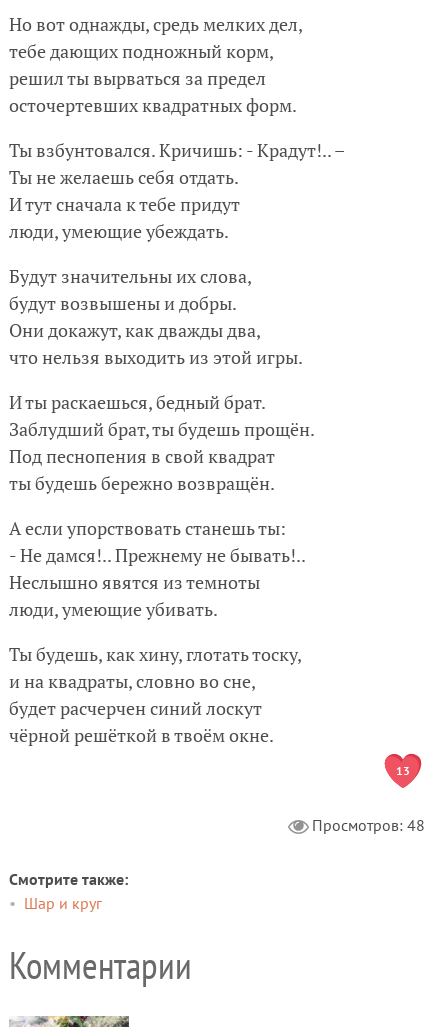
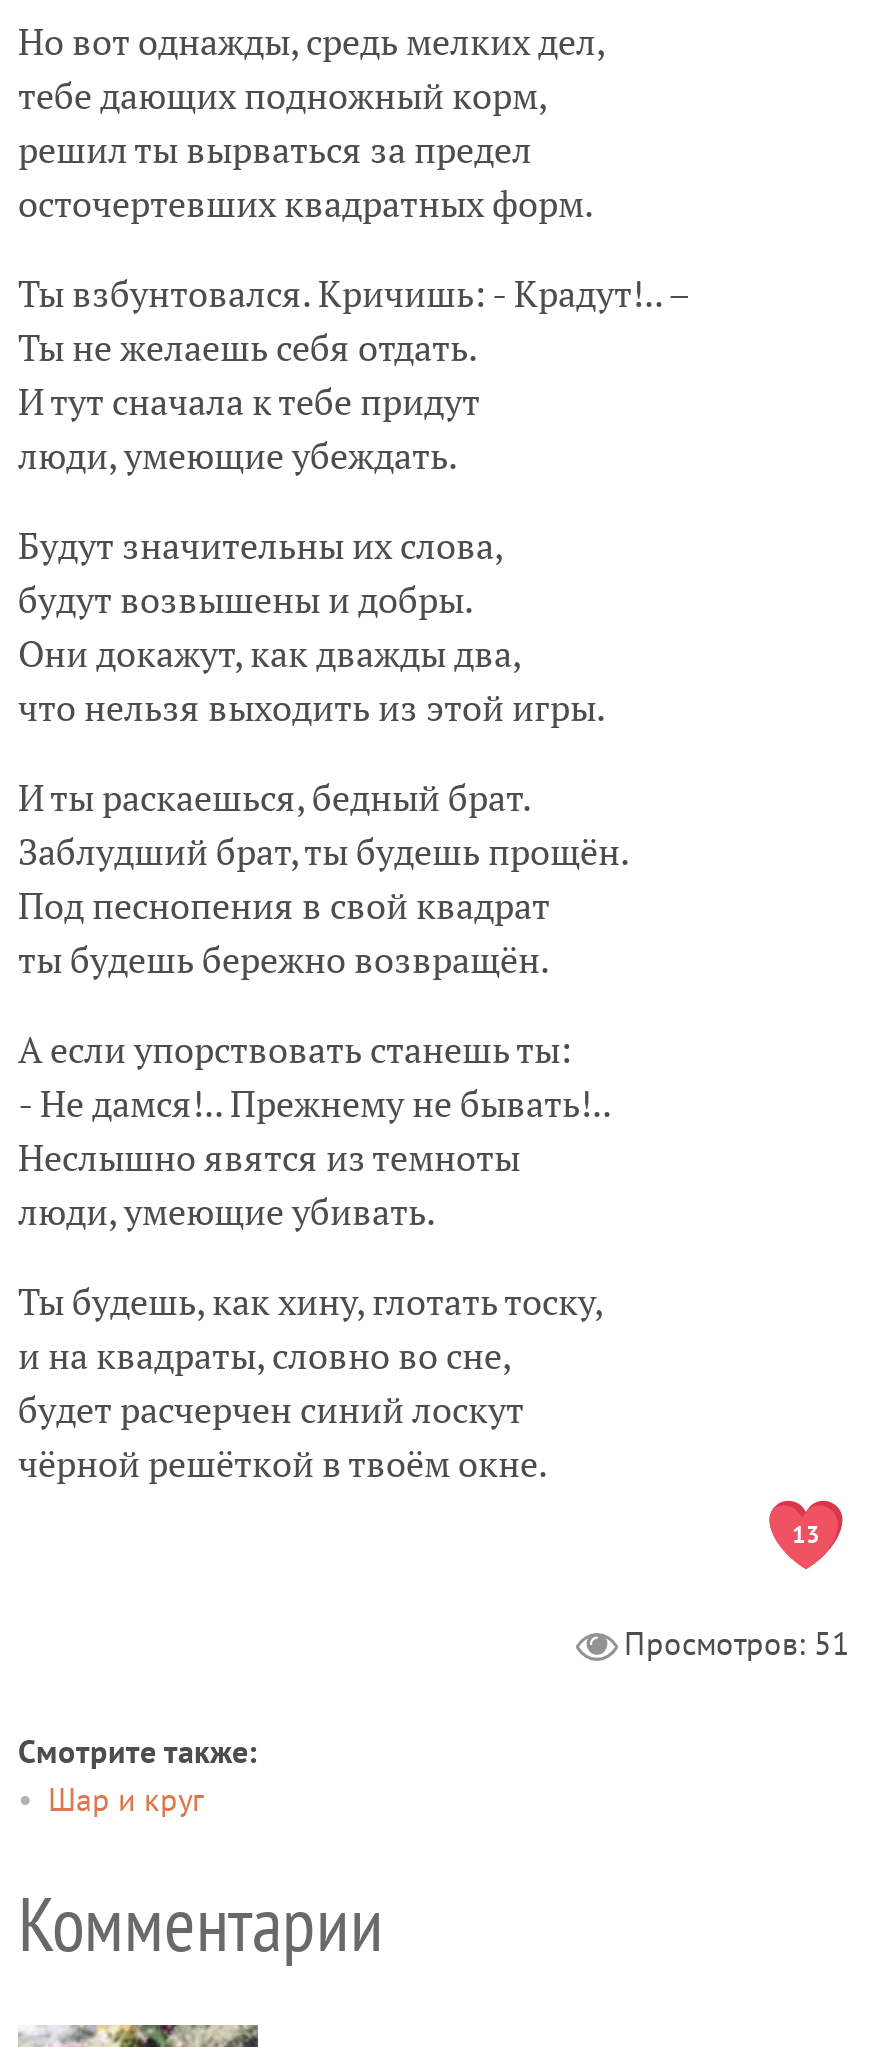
[312,815,425,835] Просмотров: 48 -> [624,1623,850,1663] Просмотров: 51

